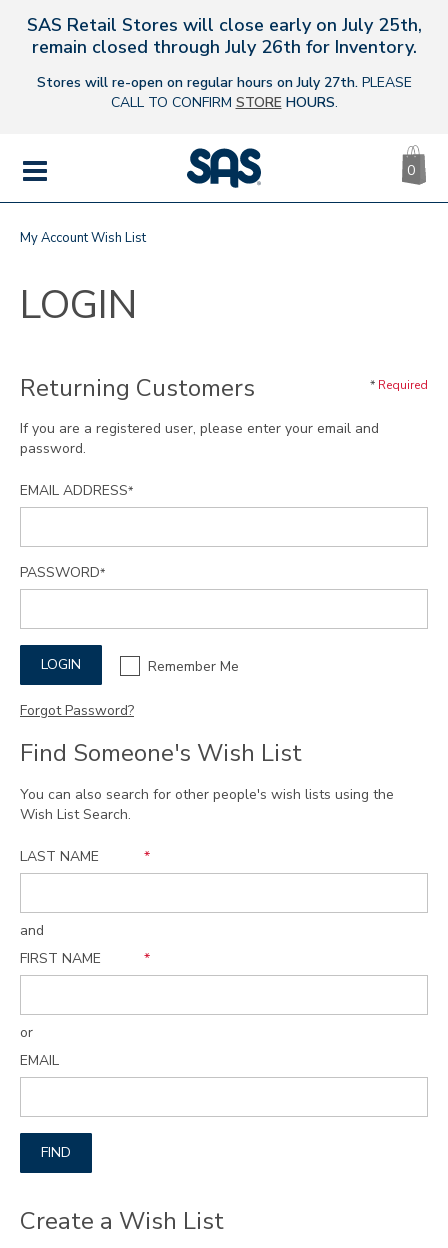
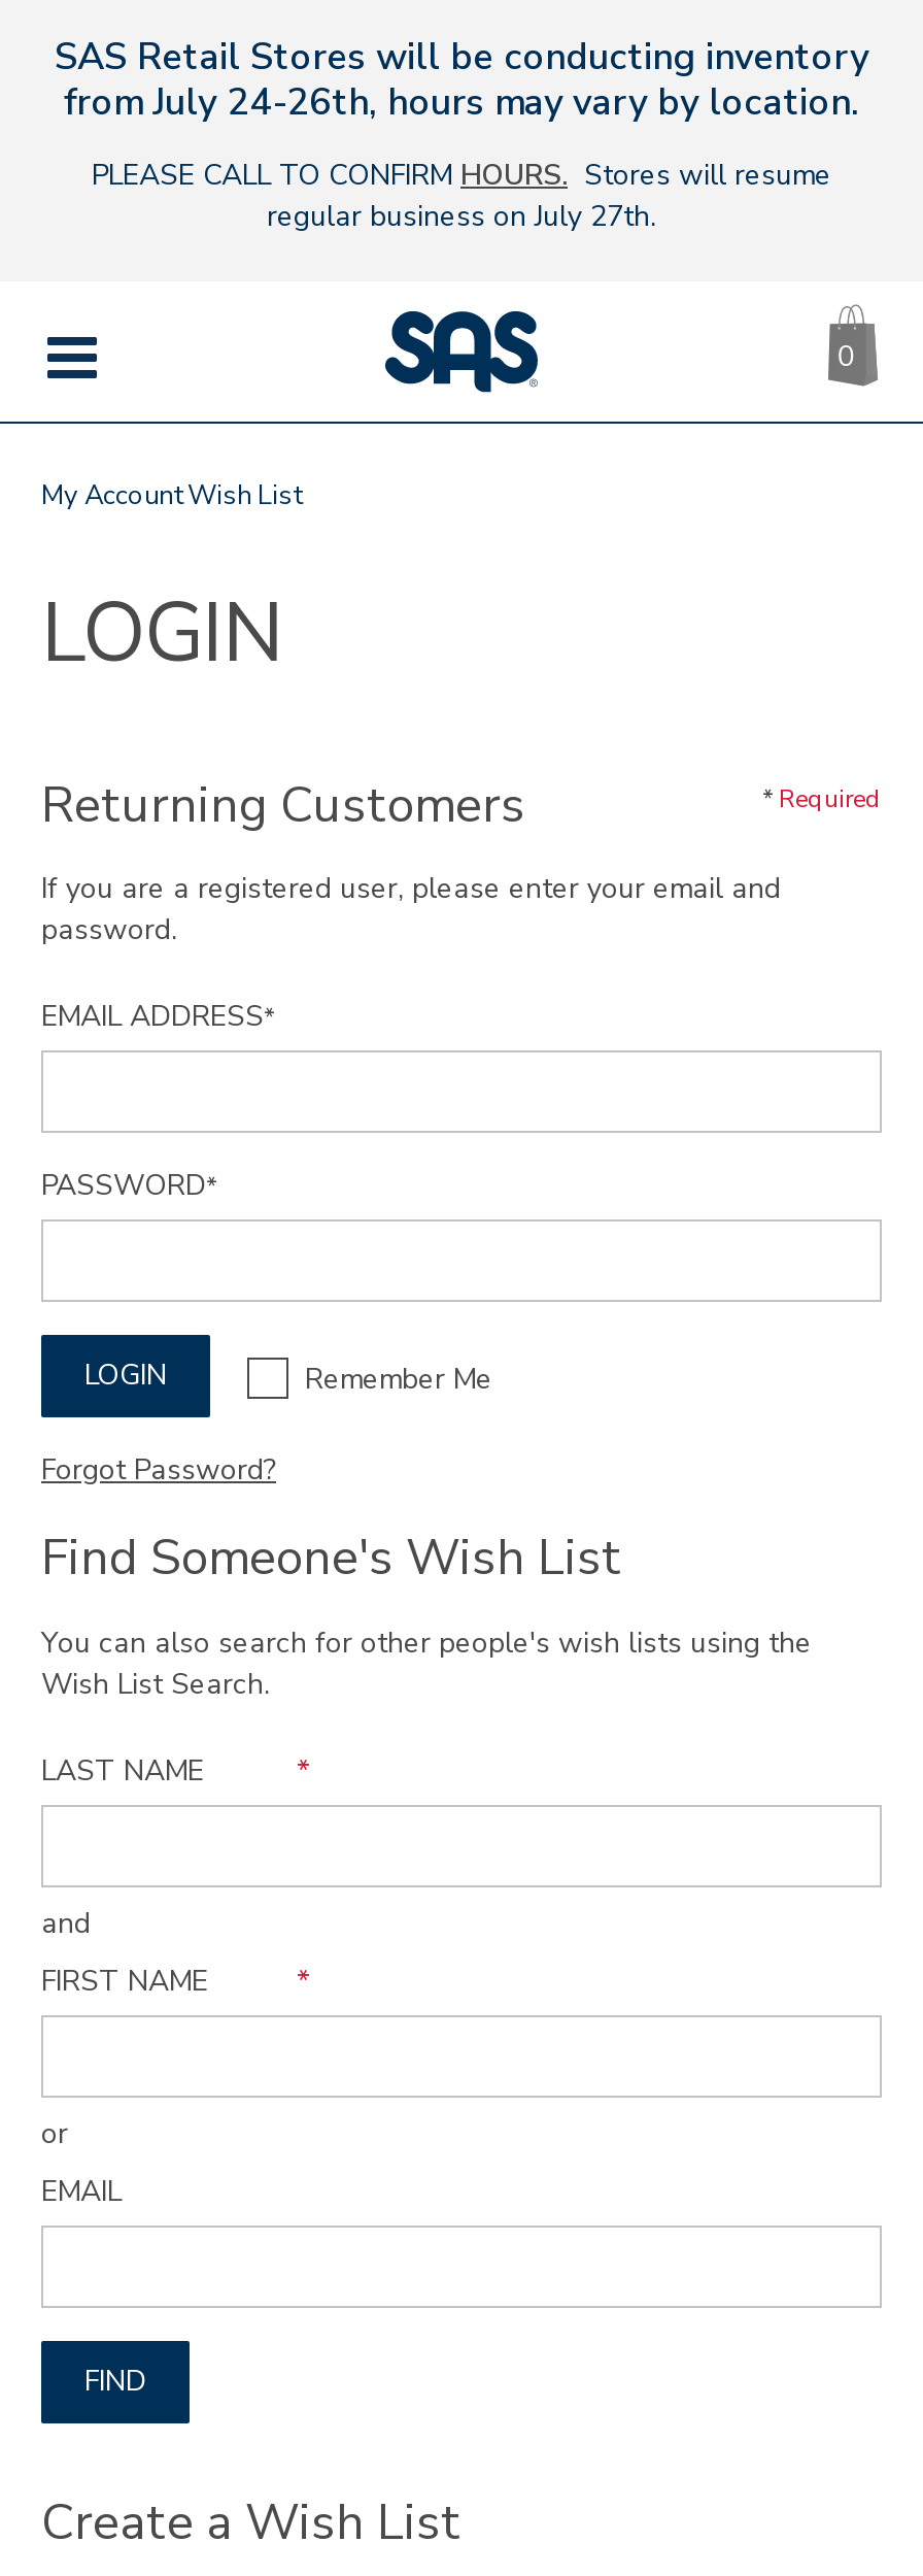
[26,13,421,59] SAS Retail Stores will close early on July 25th, | remain closed through July 26th for Inventory. -> [55,32,868,127] SAS Retail Stores will be conducting inventory | from July 24-26th, hours may vary by location.
[36,73,411,112] Stores will re-open on regular hours on July 27th. PLEASE | CALL TO CONFIRM STORE HOURS. -> [92,156,831,236] PLEASE CALL TO CONFIRM HOURS. Stores will resume | regular business on July 27th.

